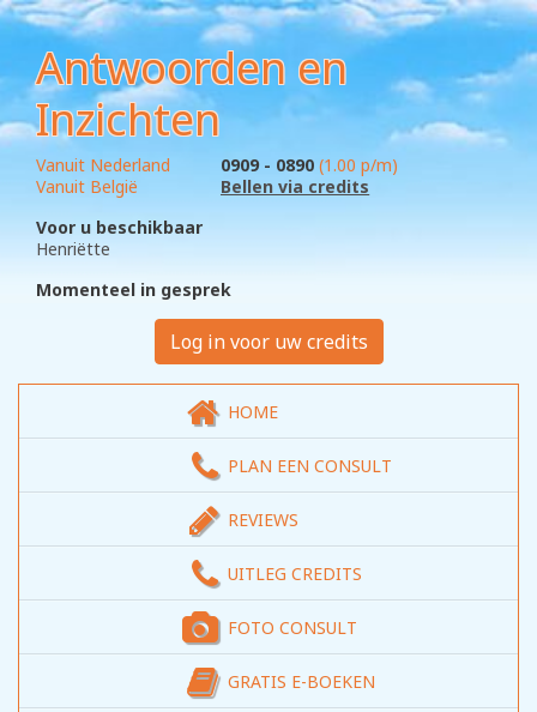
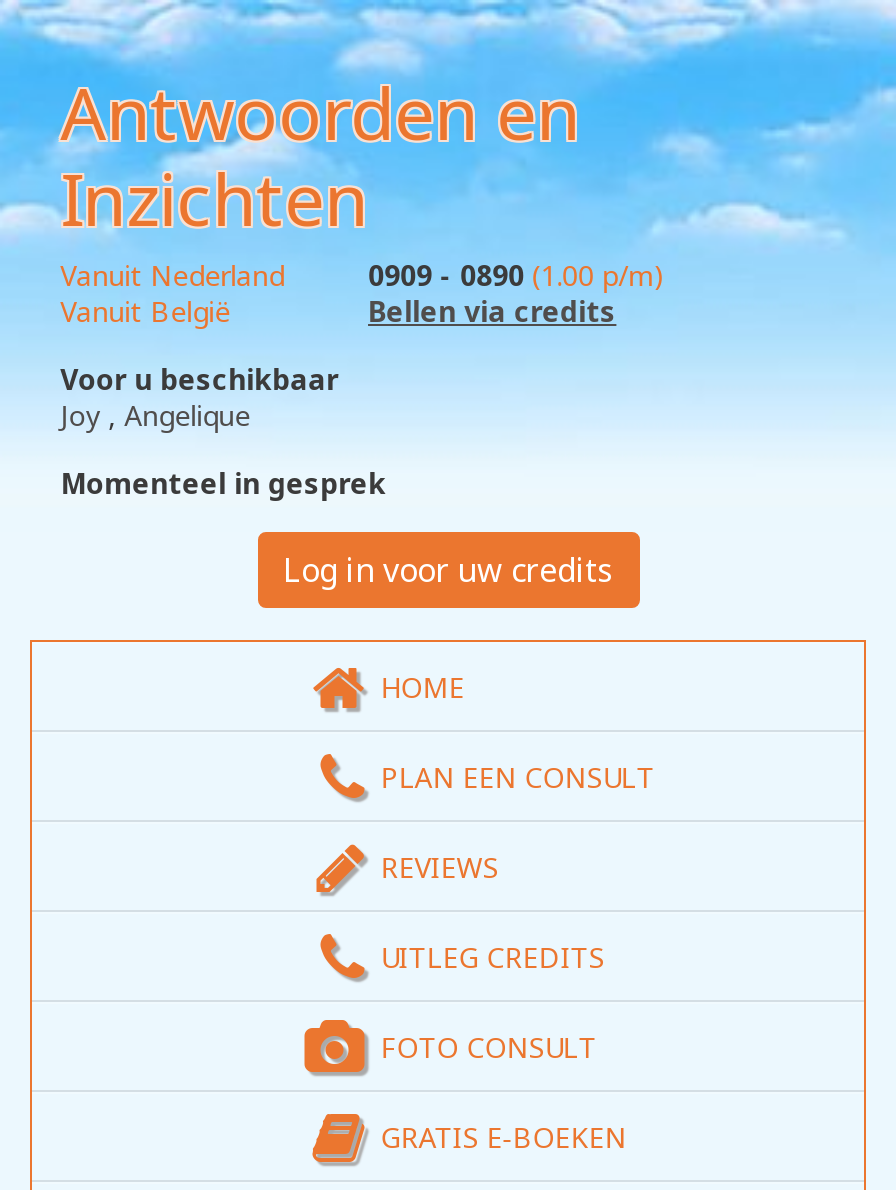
[36,237,110,260] Henriëtte -> [60,396,250,434] Joy Angelique

